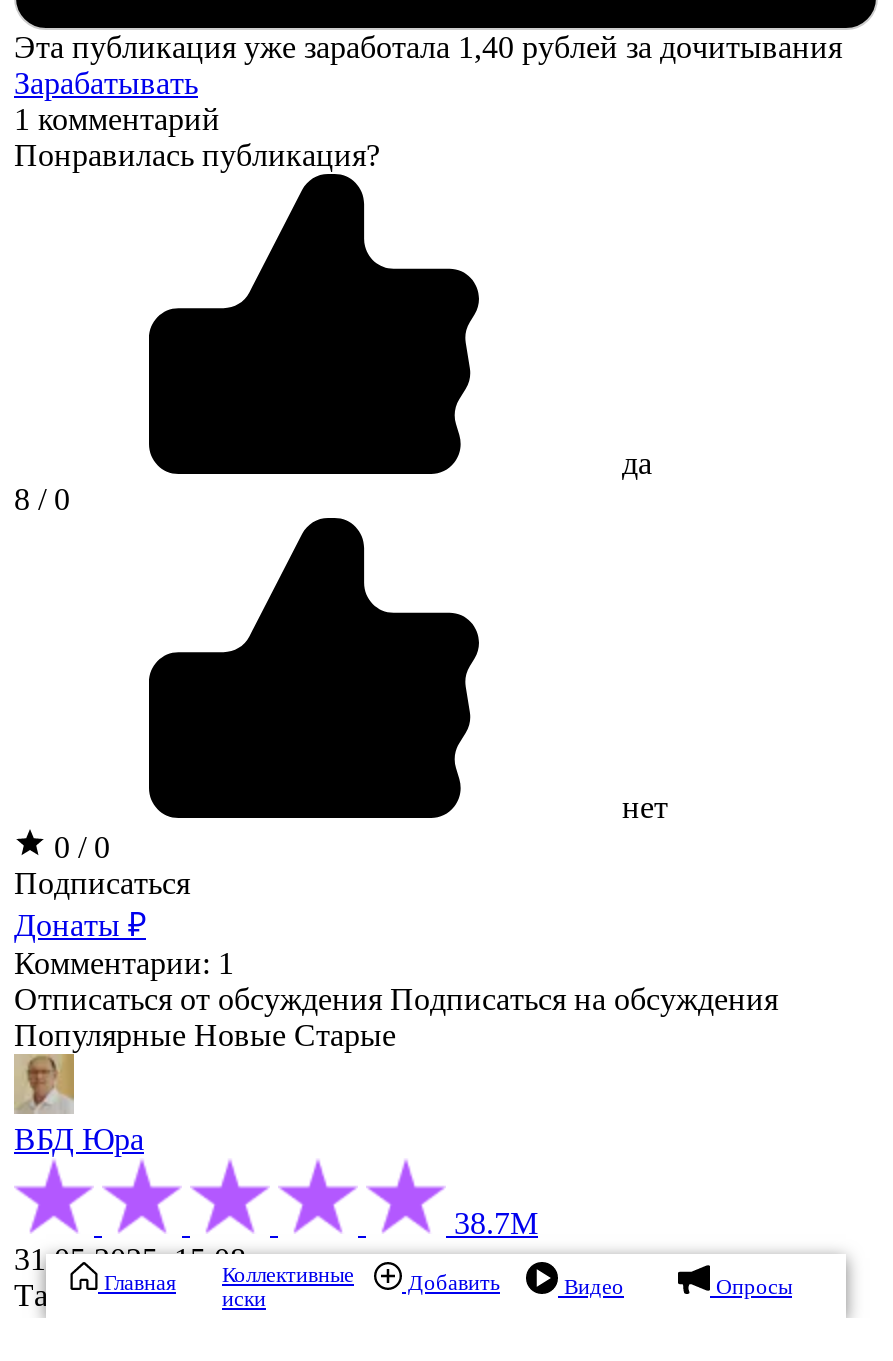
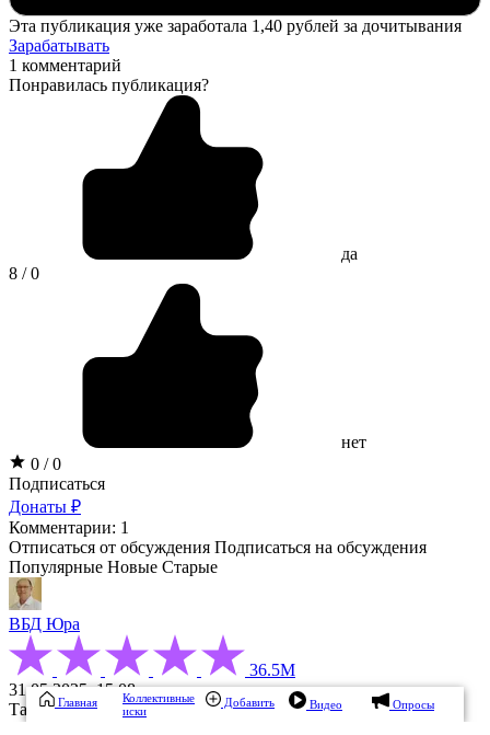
[446,1206,538,1240] 38.7М -> [245,661,295,679] 36.5М

